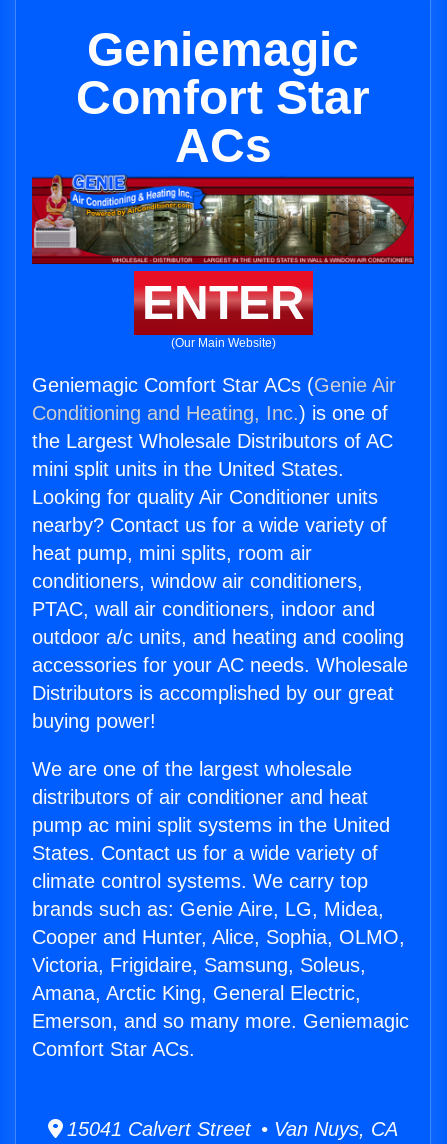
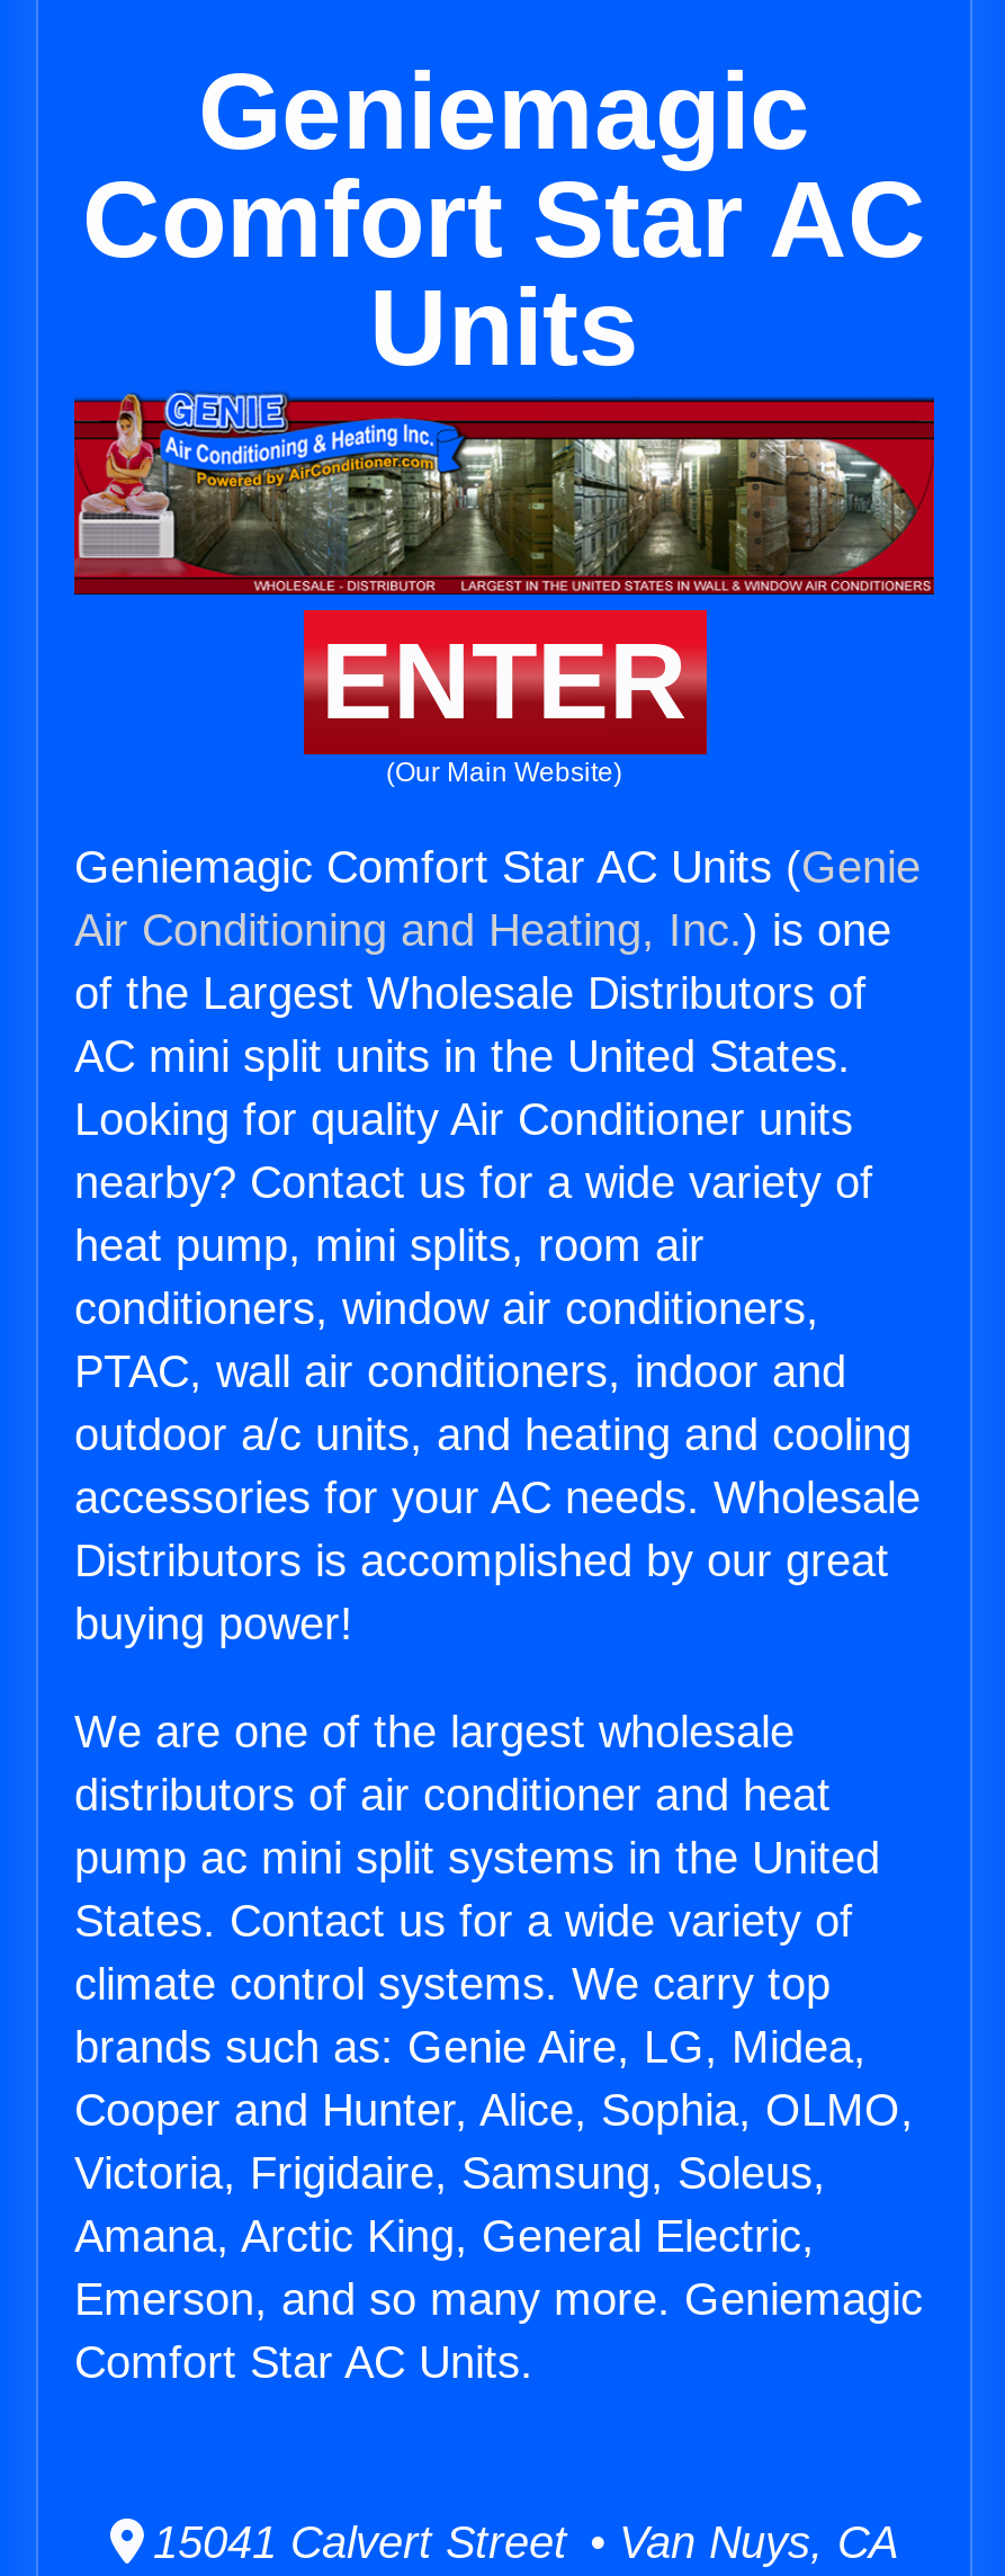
[76,71,370,172] Comfort Star | ACs -> [82,160,926,387] Comfort Star AC | Units
[32,374,396,480] Geniemagic Comfort Star ACs (Genie Air | Conditioning and Heating, Inc.) is one of | the Largest Wholesale Distributors of AC | mini split units in the United States. -> [74,842,921,1081] Geniemagic Comfort Star AC Units (Genie | Air Conditioning and Heating, Inc.) is one | of the Largest Wholesale Distributors of | AC mini split units in the United States.
[32,1038,195,1060] Comfort Star ACs. -> [74,2338,533,2387] Comfort Star AC Units.

